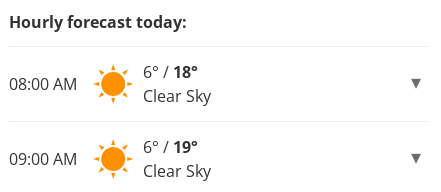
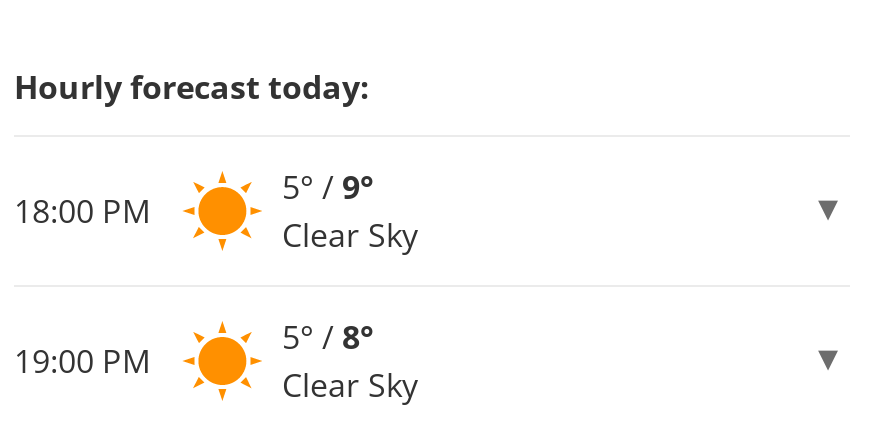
[143,61,198,83] 6° / 18° -> [282,164,374,208] 5° / 9°
[9,73,77,95] 08:00 AM -> [14,188,150,232] 18:00 PM
[143,136,198,158] 6° / 19° -> [282,314,374,358] 5° / 8°
[9,148,77,170] 09:00 AM -> [14,338,150,382] 19:00 PM

